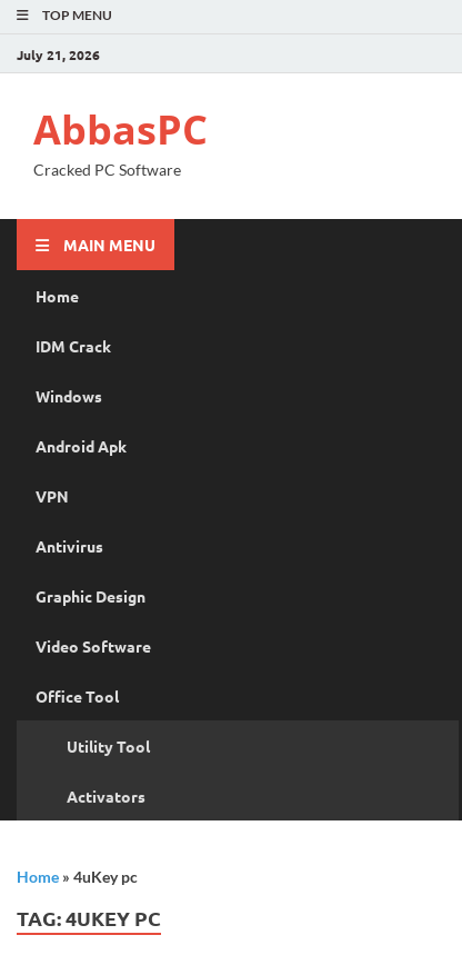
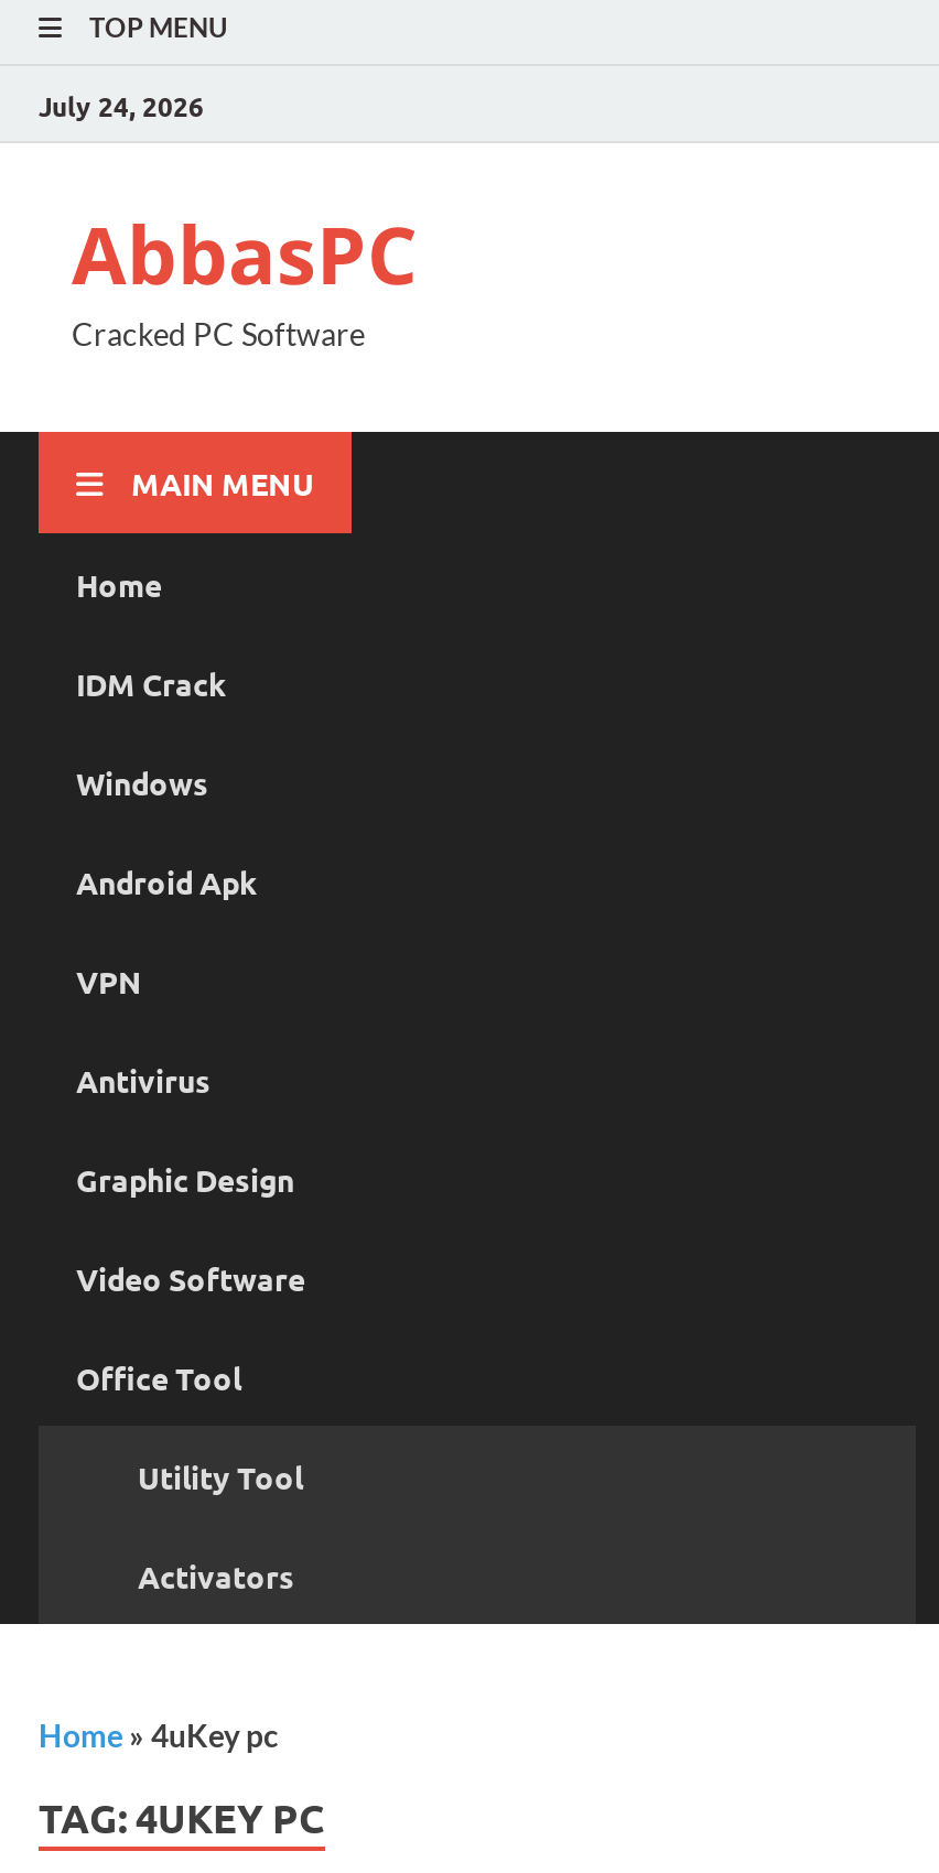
[17,45,100,63] July 21, 2026 -> [39,87,204,122] July 24, 2026

